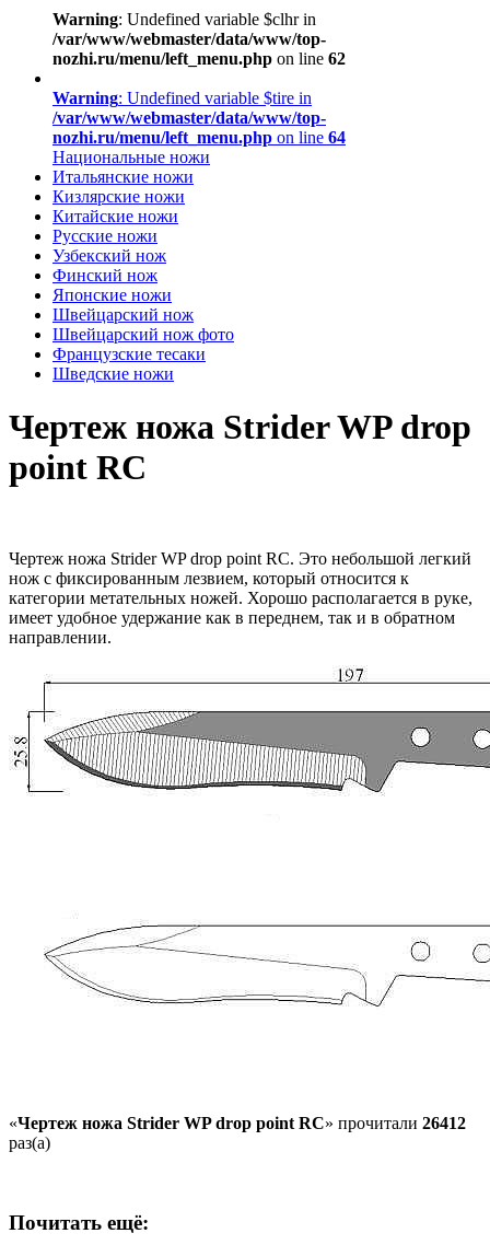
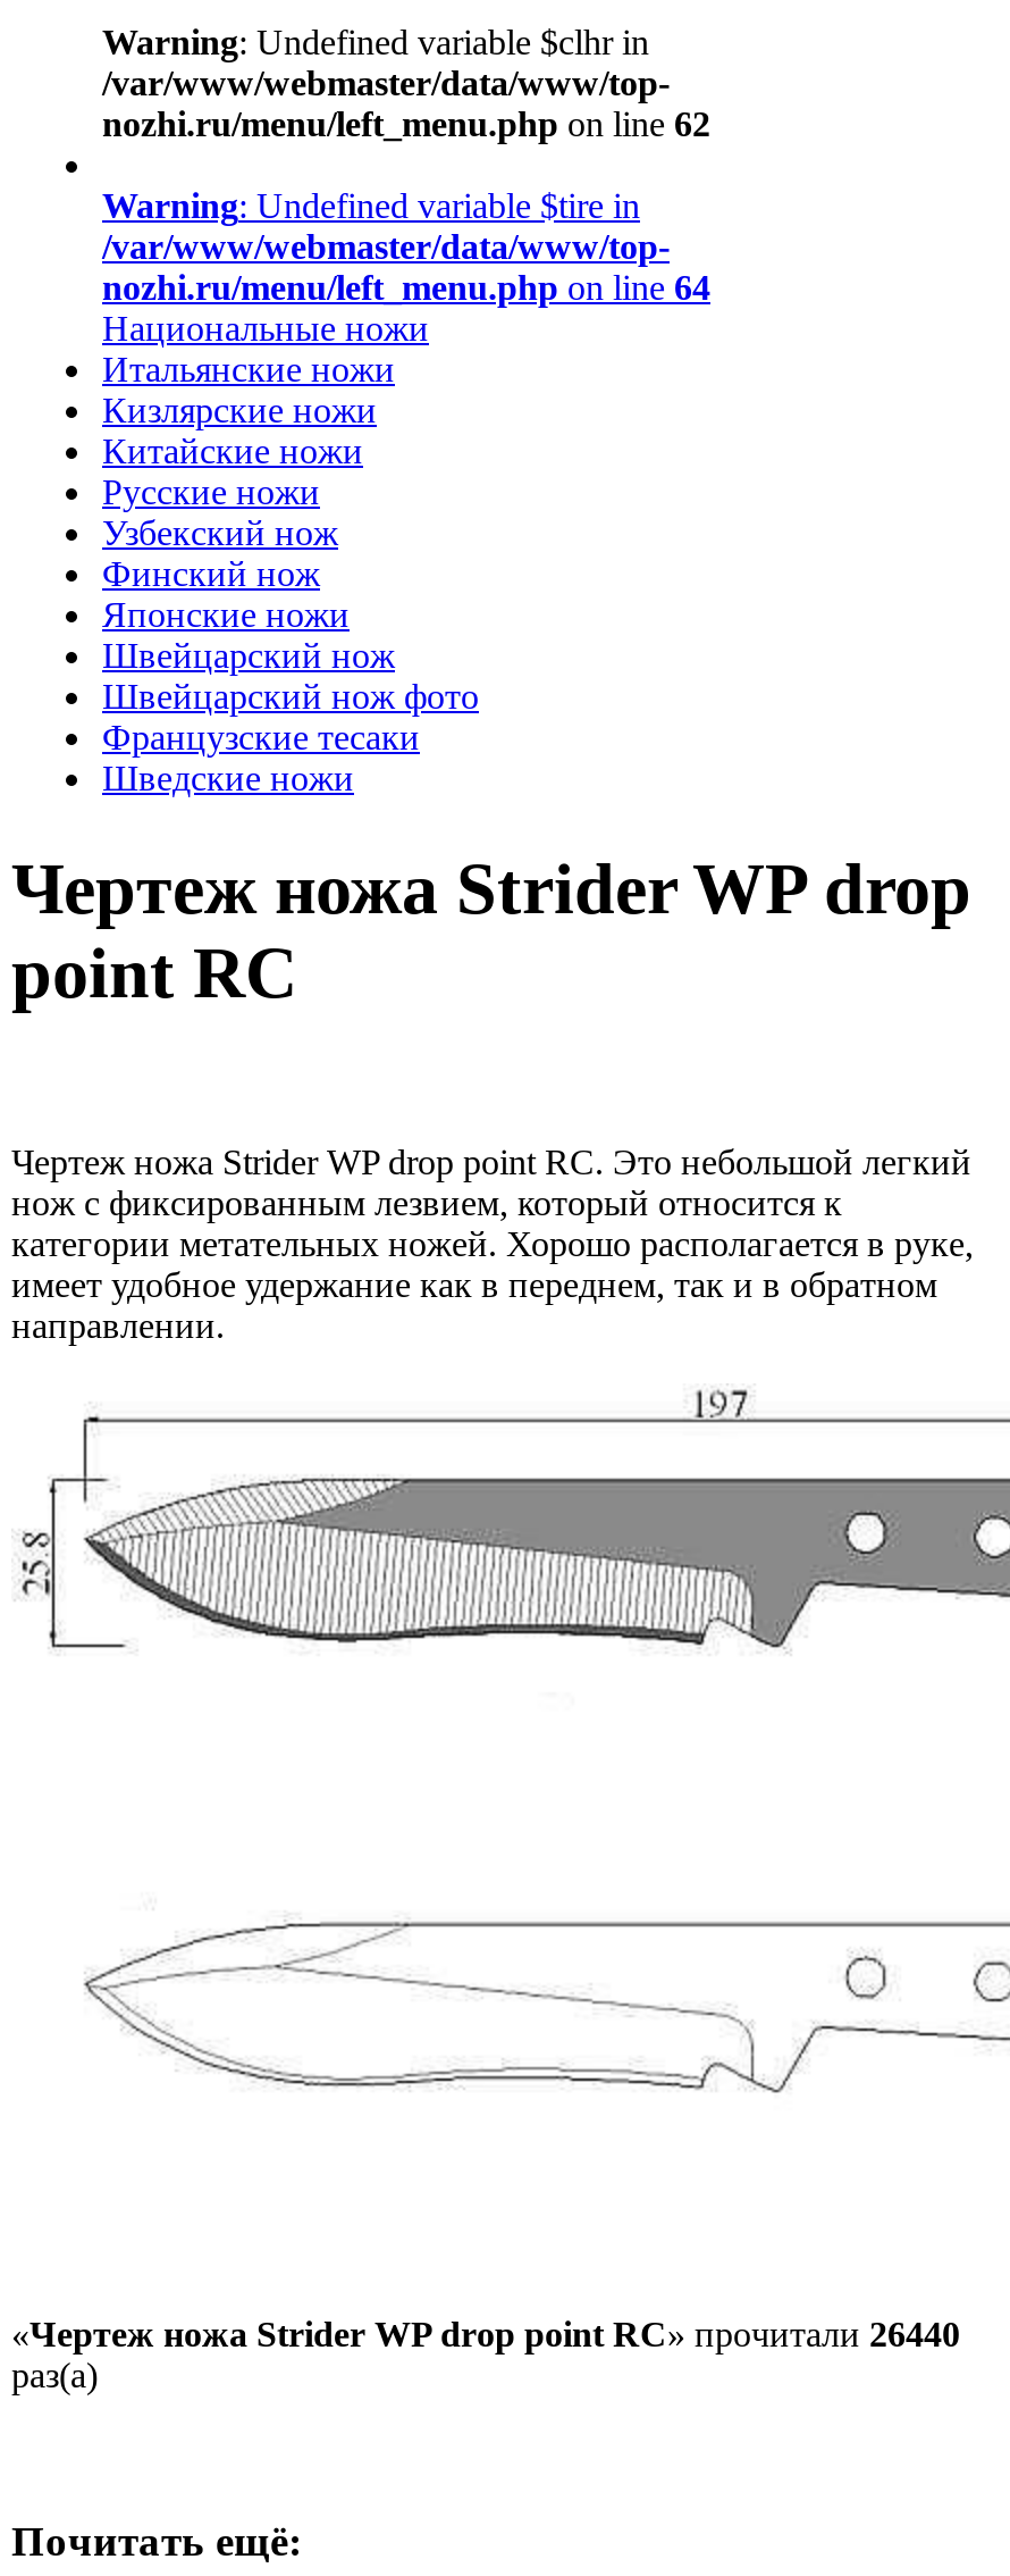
[9,1114,466,1132] «Чертеж ножа Strider WP drop point RC» прочитали 26412 -> [11,2315,960,2353] «Чертеж ножа Strider WP drop point RC» прочитали 26440

